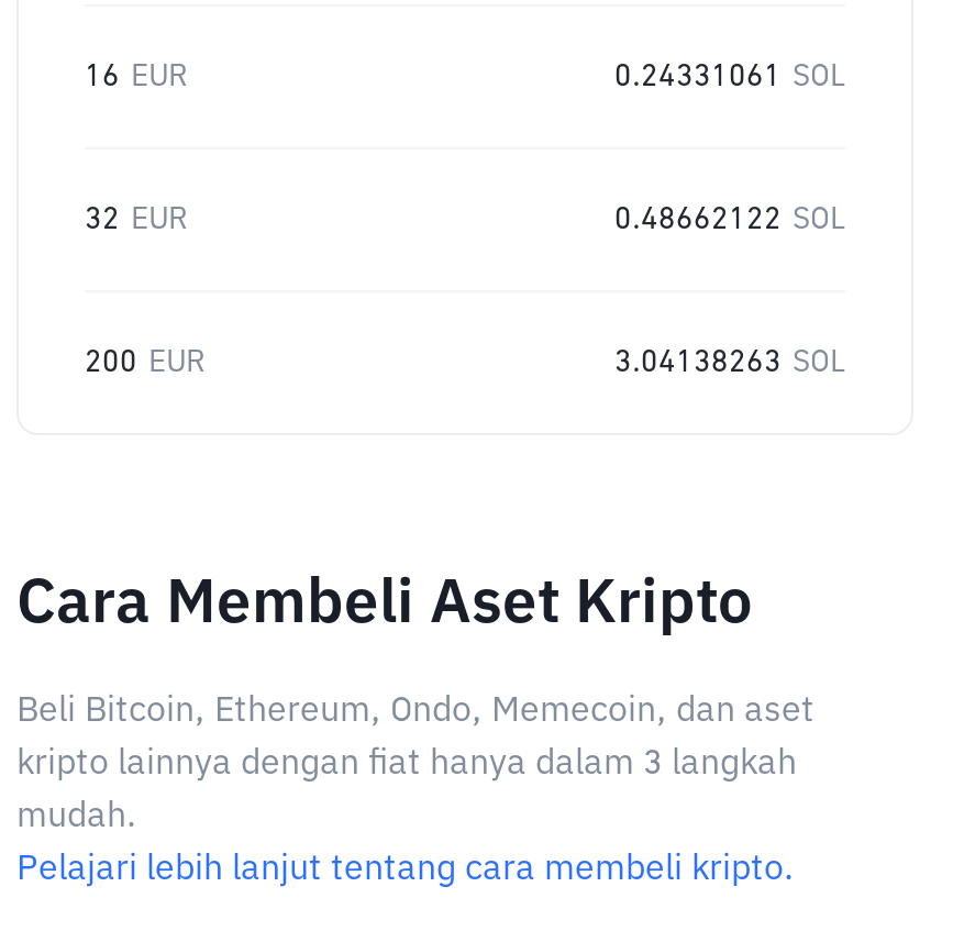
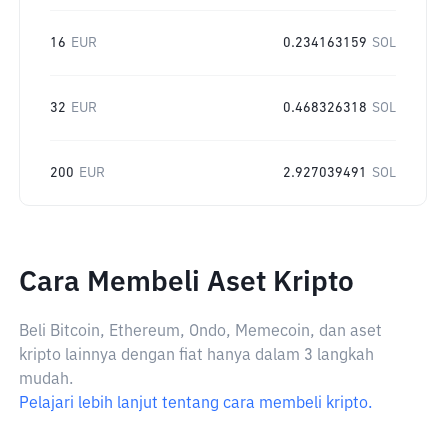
[614,62,845,92] 0.24331061 SOL -> [283,36,396,50] 0.234163159 SOL
[614,204,845,235] 0.48662122 SOL -> [283,101,396,115] 0.468326318 SOL
[614,347,845,378] 3.04138263 SOL -> [283,166,396,180] 2.927039491 SOL

